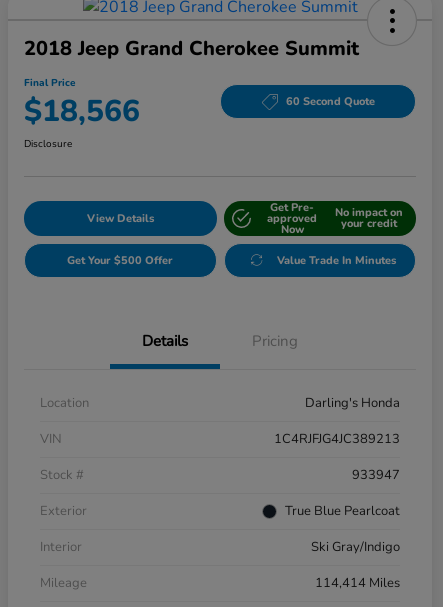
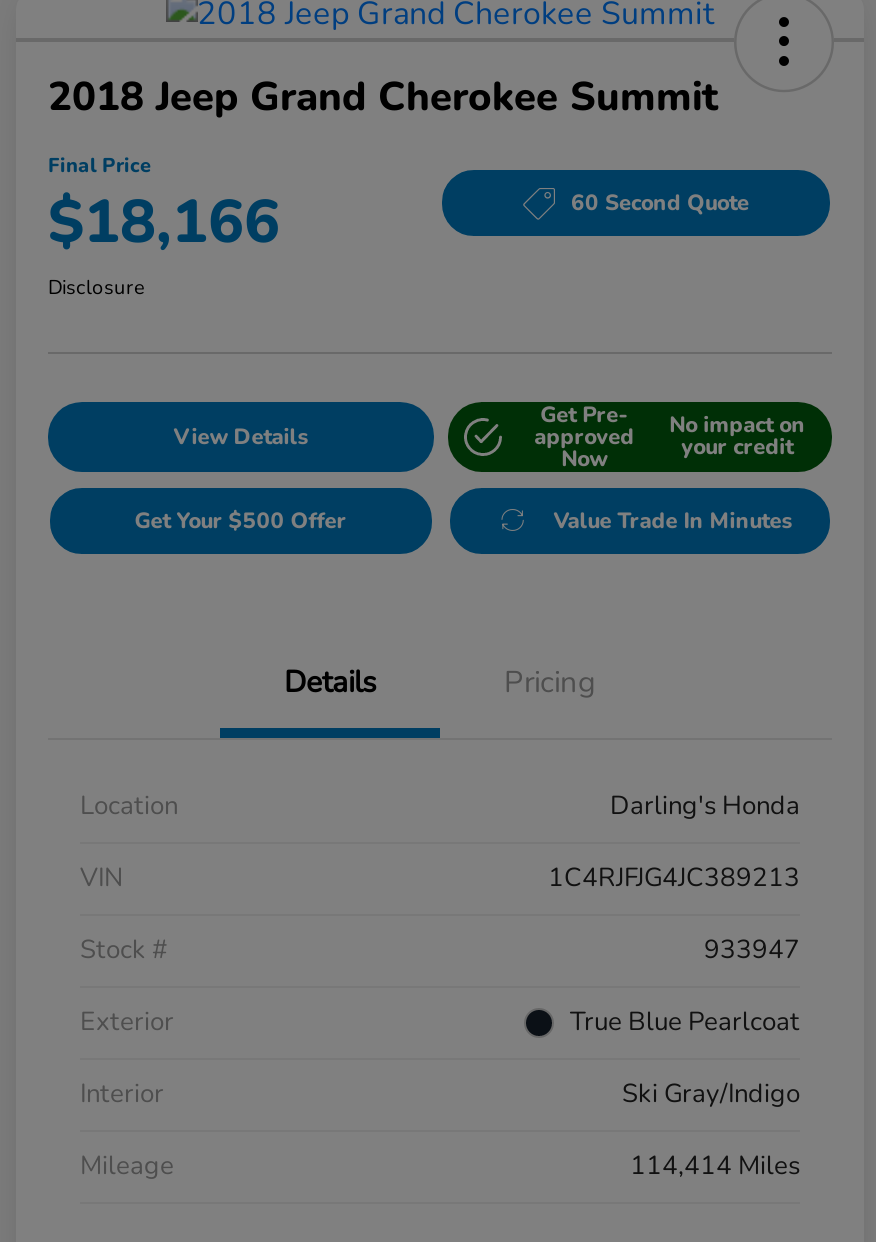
[24,91,140,132] $18,566 -> [48,182,280,264] $18,166

